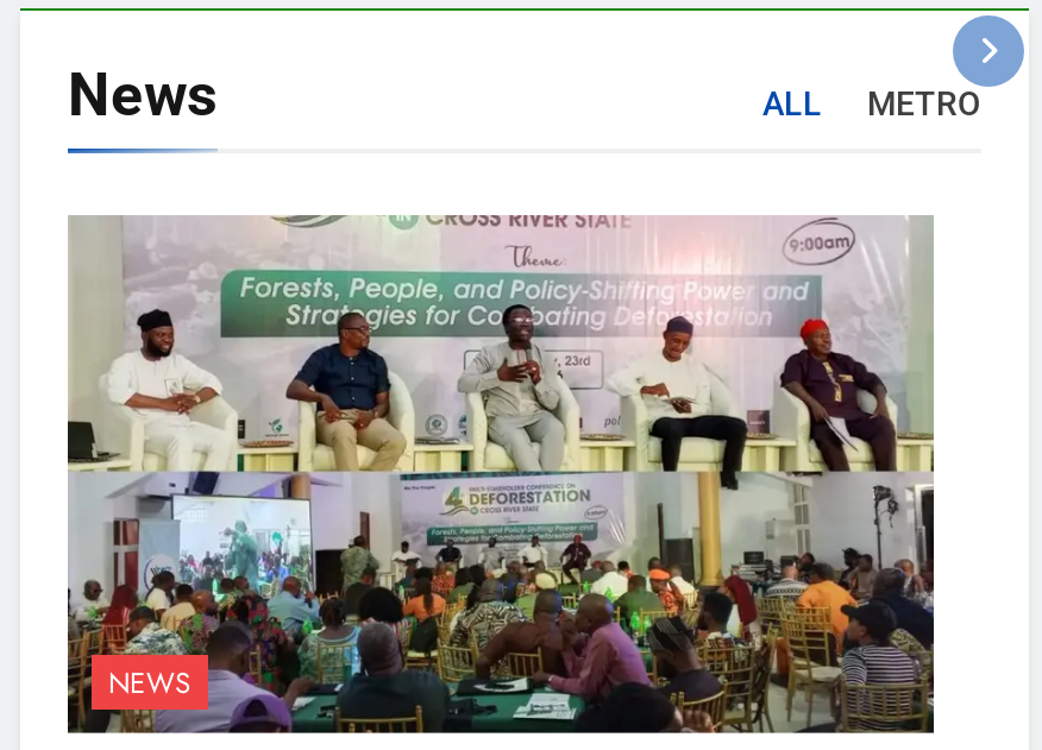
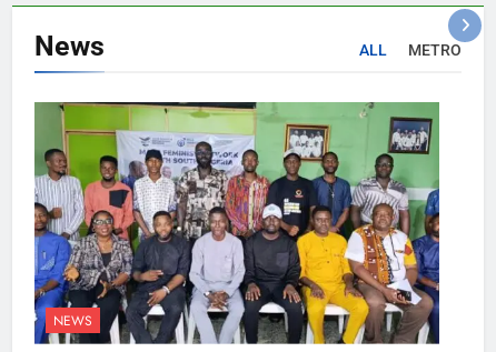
[65,215,936,736] [image] -> [33,101,440,345] [image]

